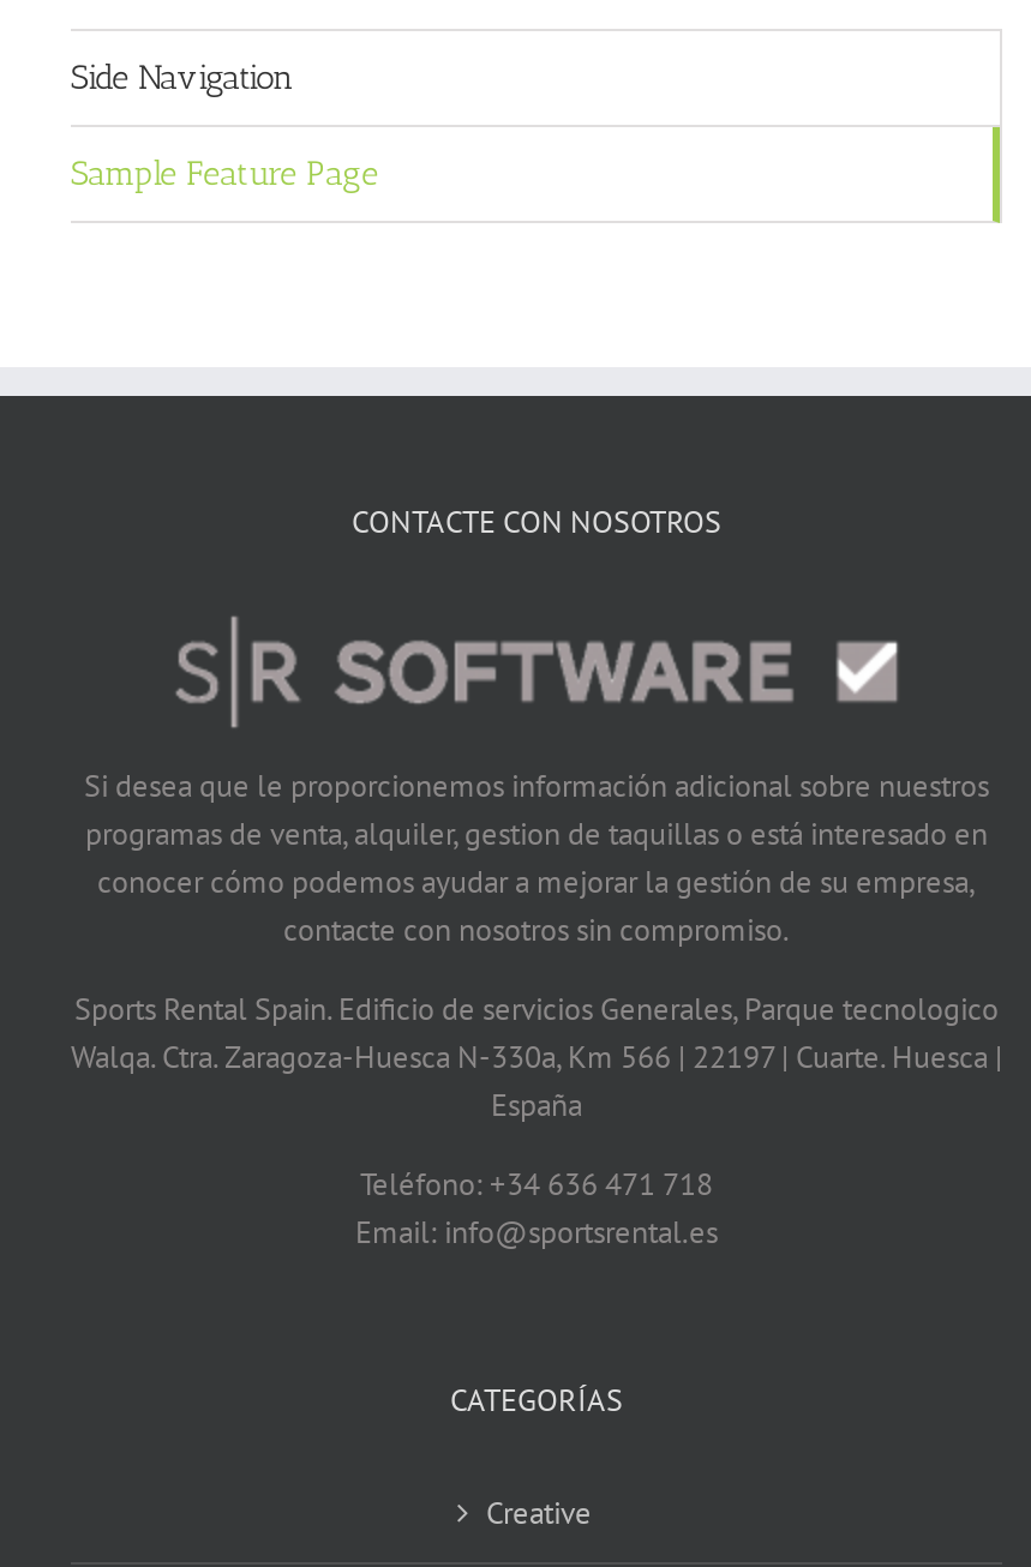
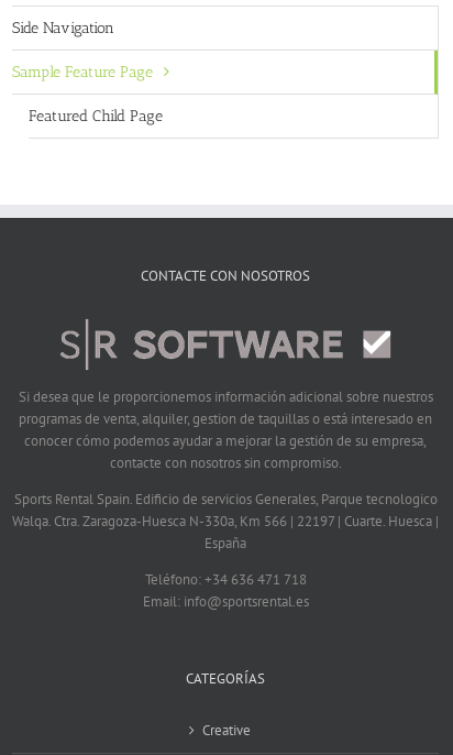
none -> [29,107,163,126] Featured Child Page

